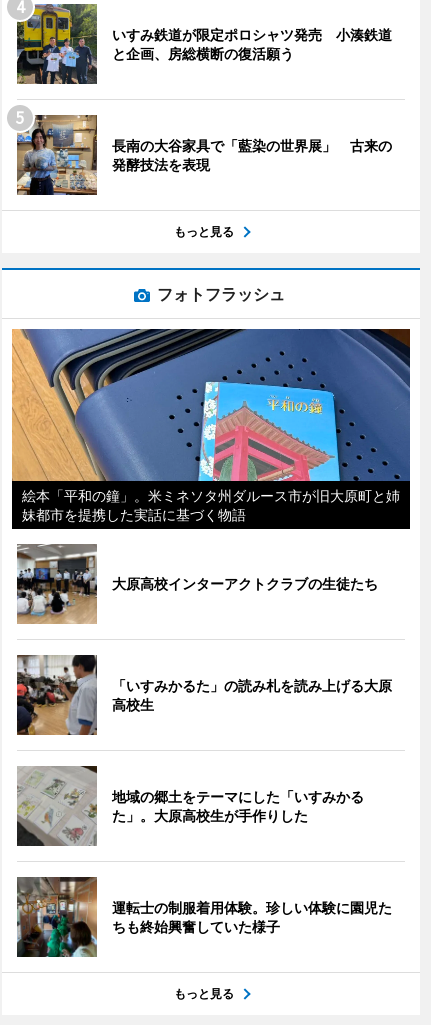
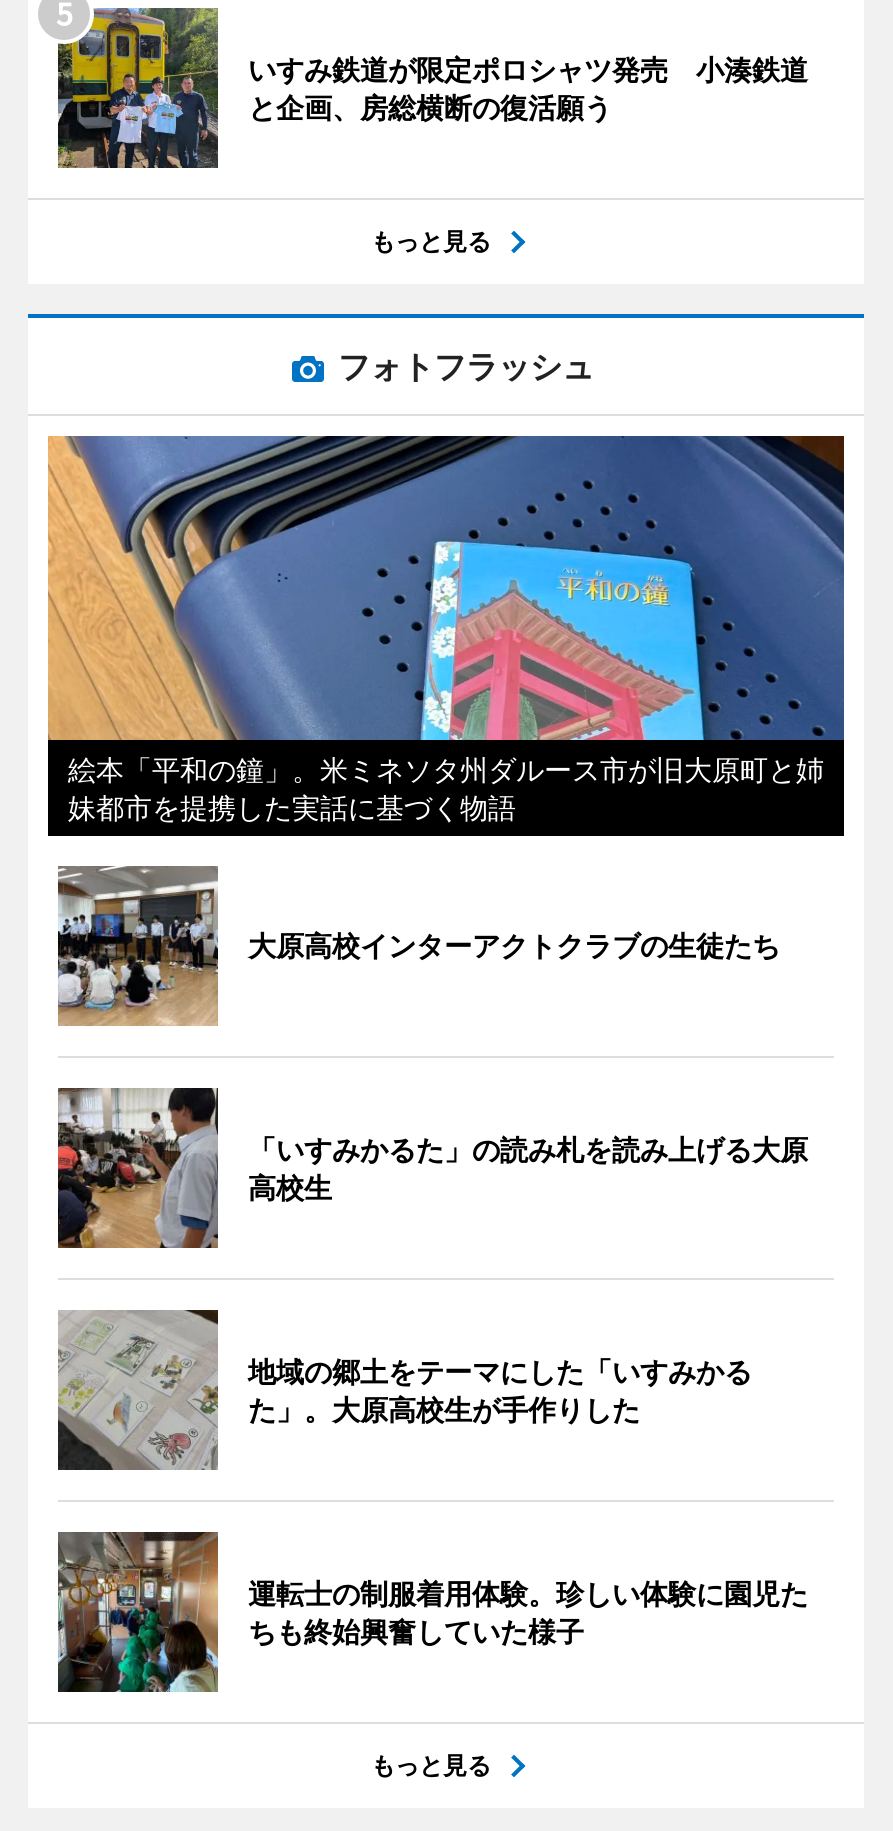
[16,114,392,196] [image] | 長南の大谷家具で「藍染の世界展」 古来の | 発酵技法を表現 -> none

